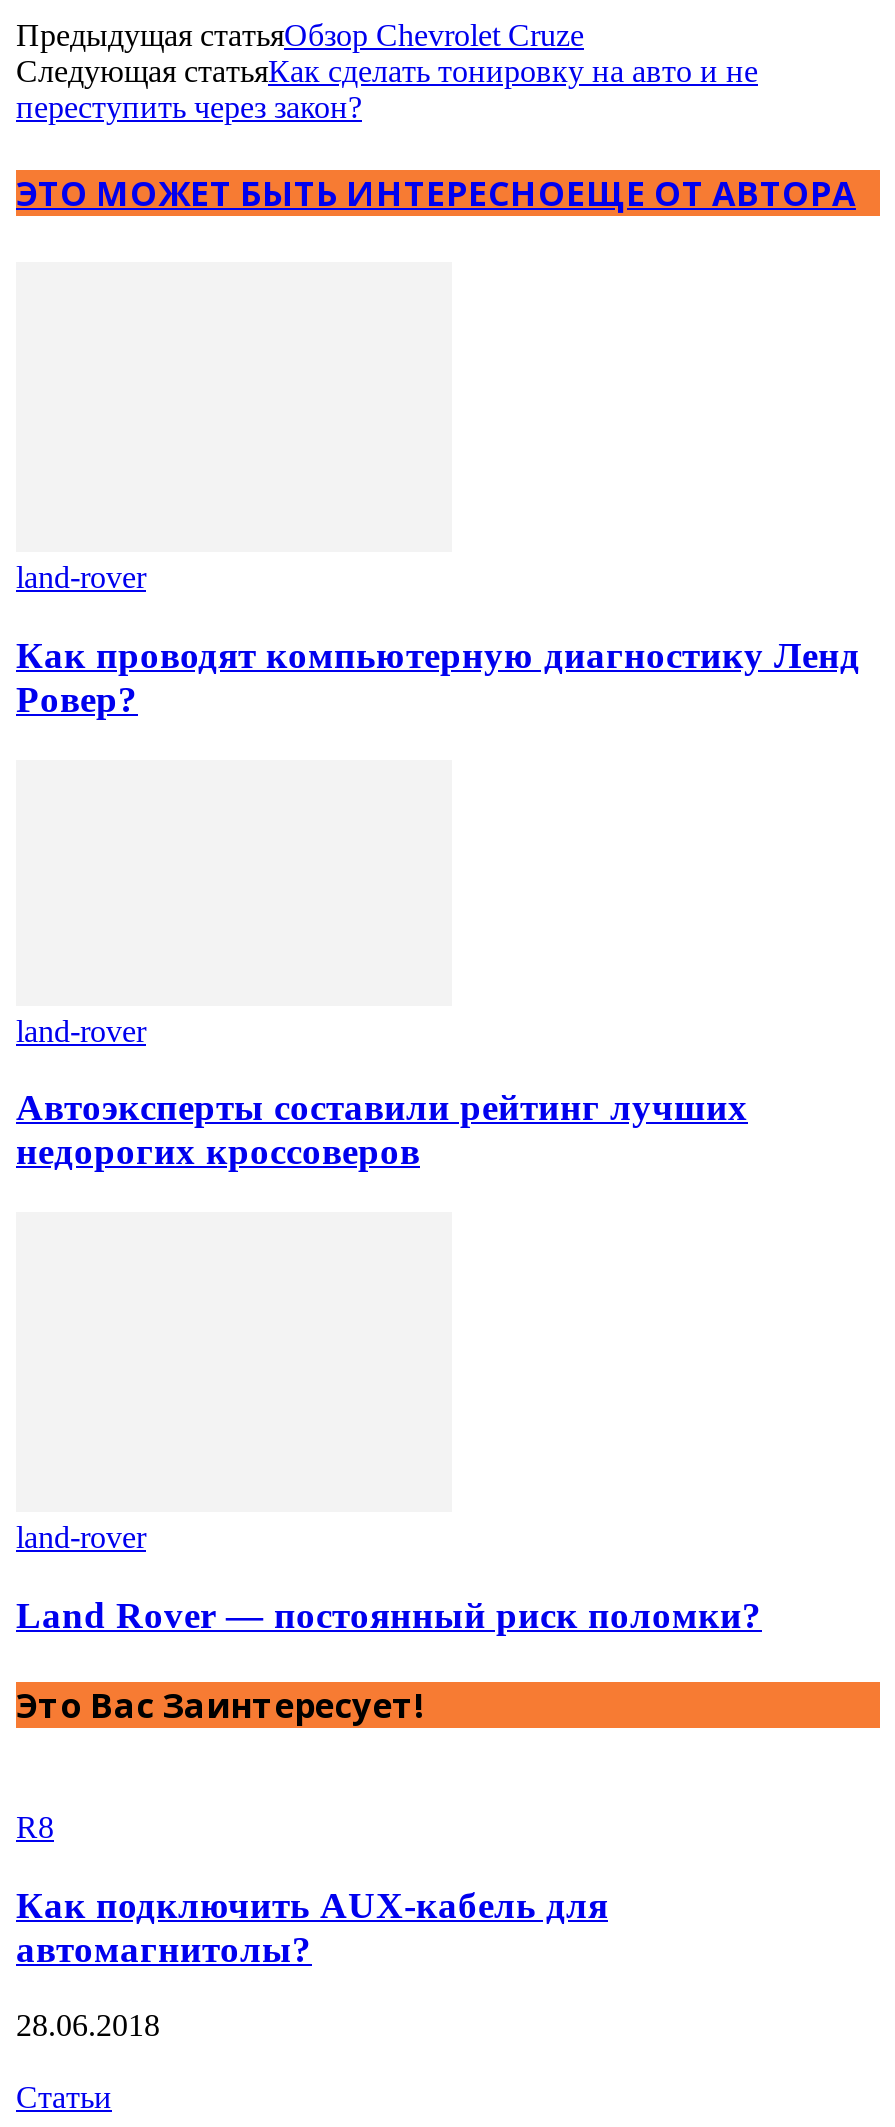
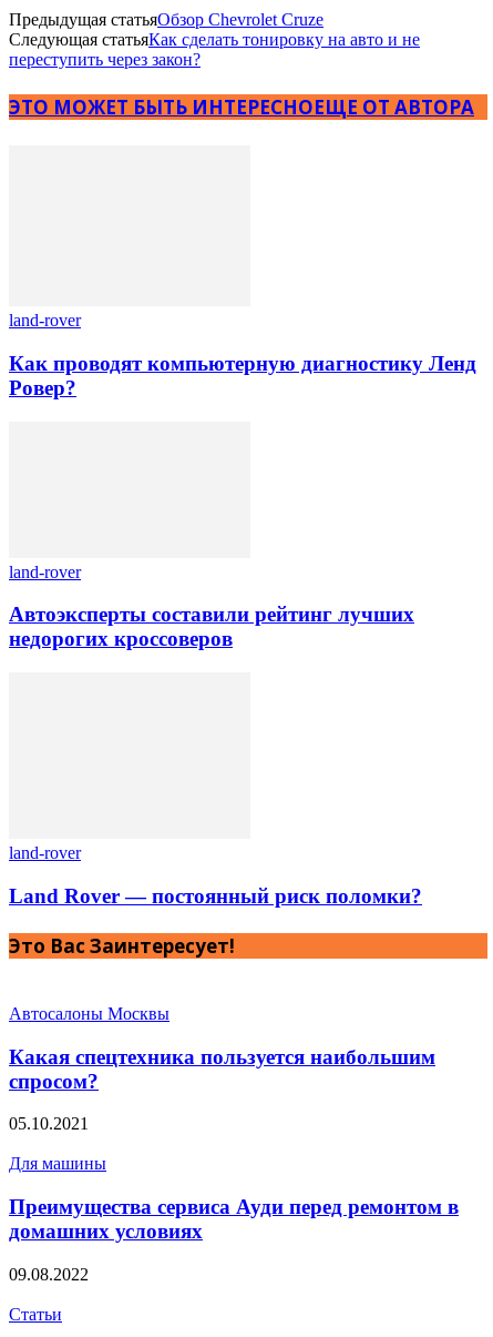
[16,1810,608,2043] R8 | Как подключить AUX-кабель для | автомагнитолы? | 28.06.2018 -> [9,1004,459,1284] Автосалоны Москвы | Какая спецтехника пользуется наибольшим | спросом? | 05.10.2021 | Для машины | Преимущества сервиса Ауди перед ремонтом в | домашних условиях | 09.08.2022

